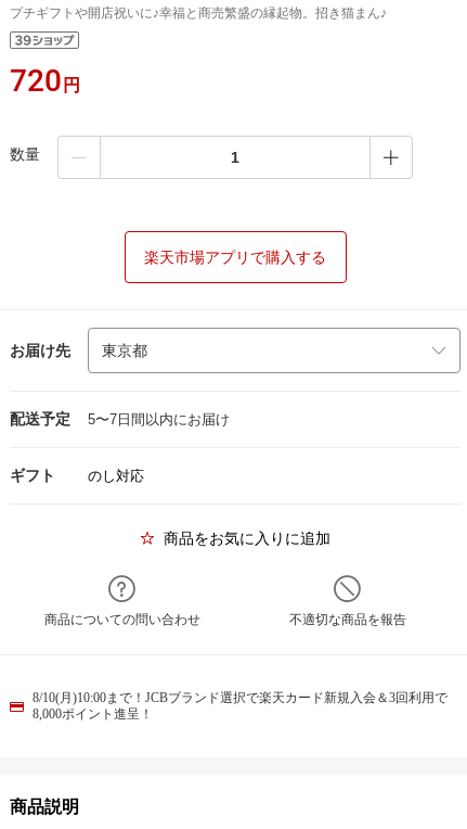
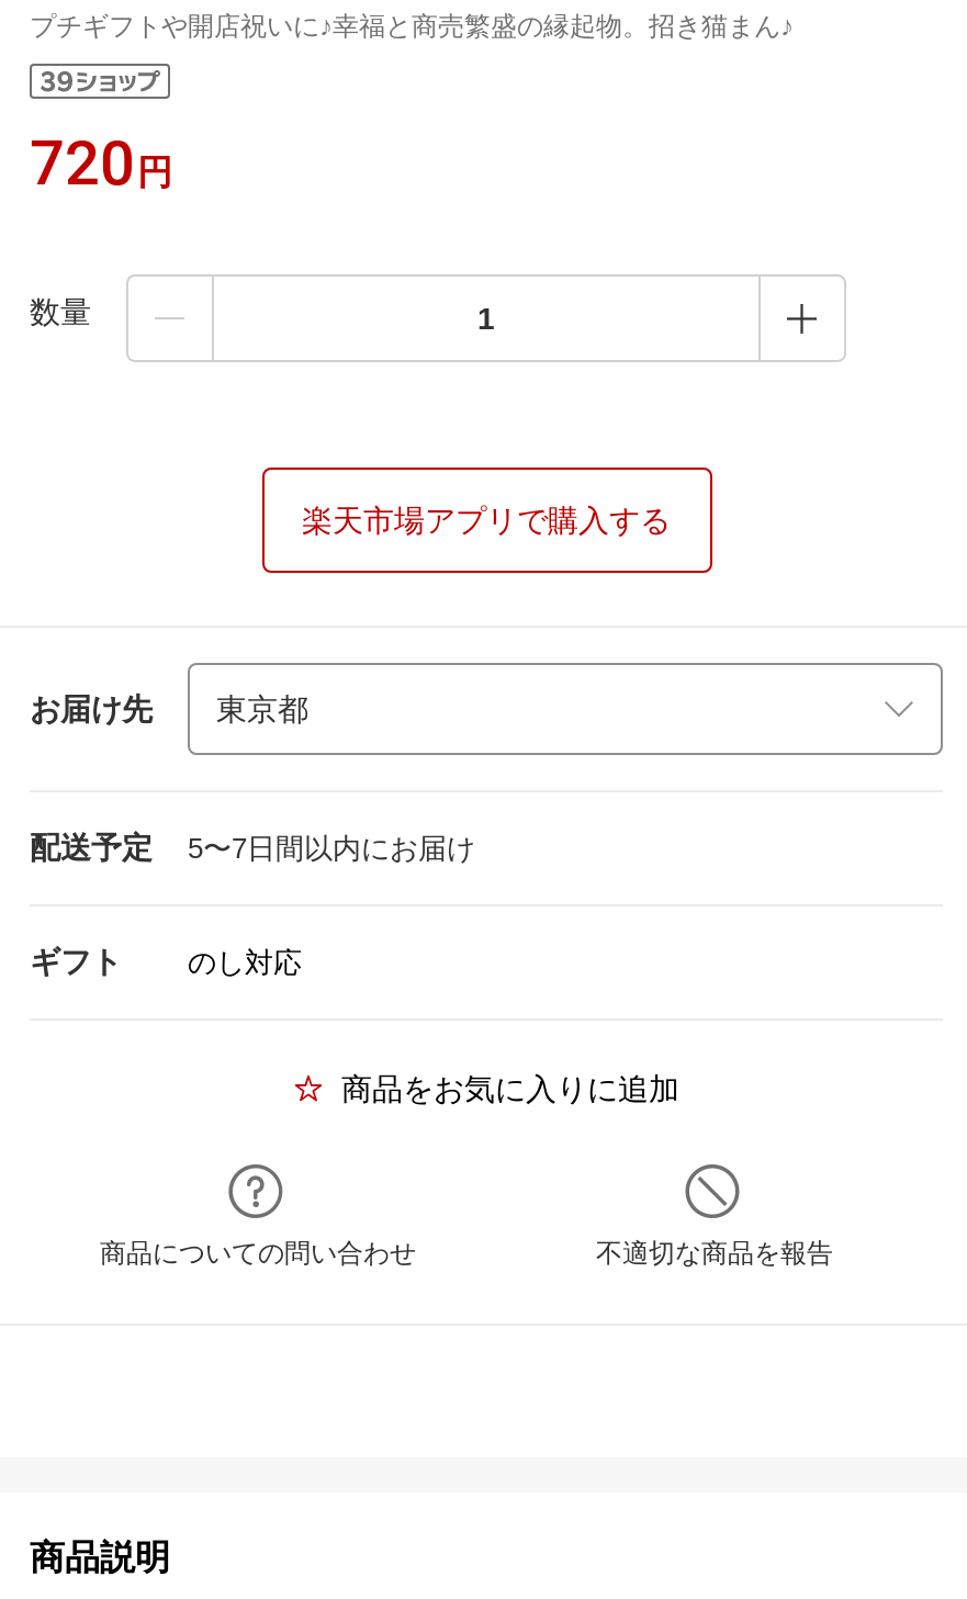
[33,690,447,722] 8/10(月)10:00まで！JCBブランド選択で楽天カード新規入会＆3回利用で | 8,000ポイント進呈！ -> none

